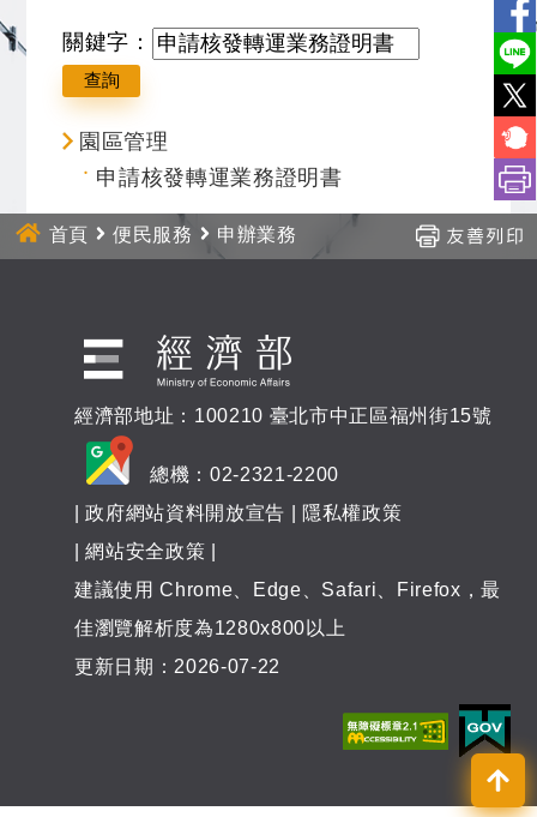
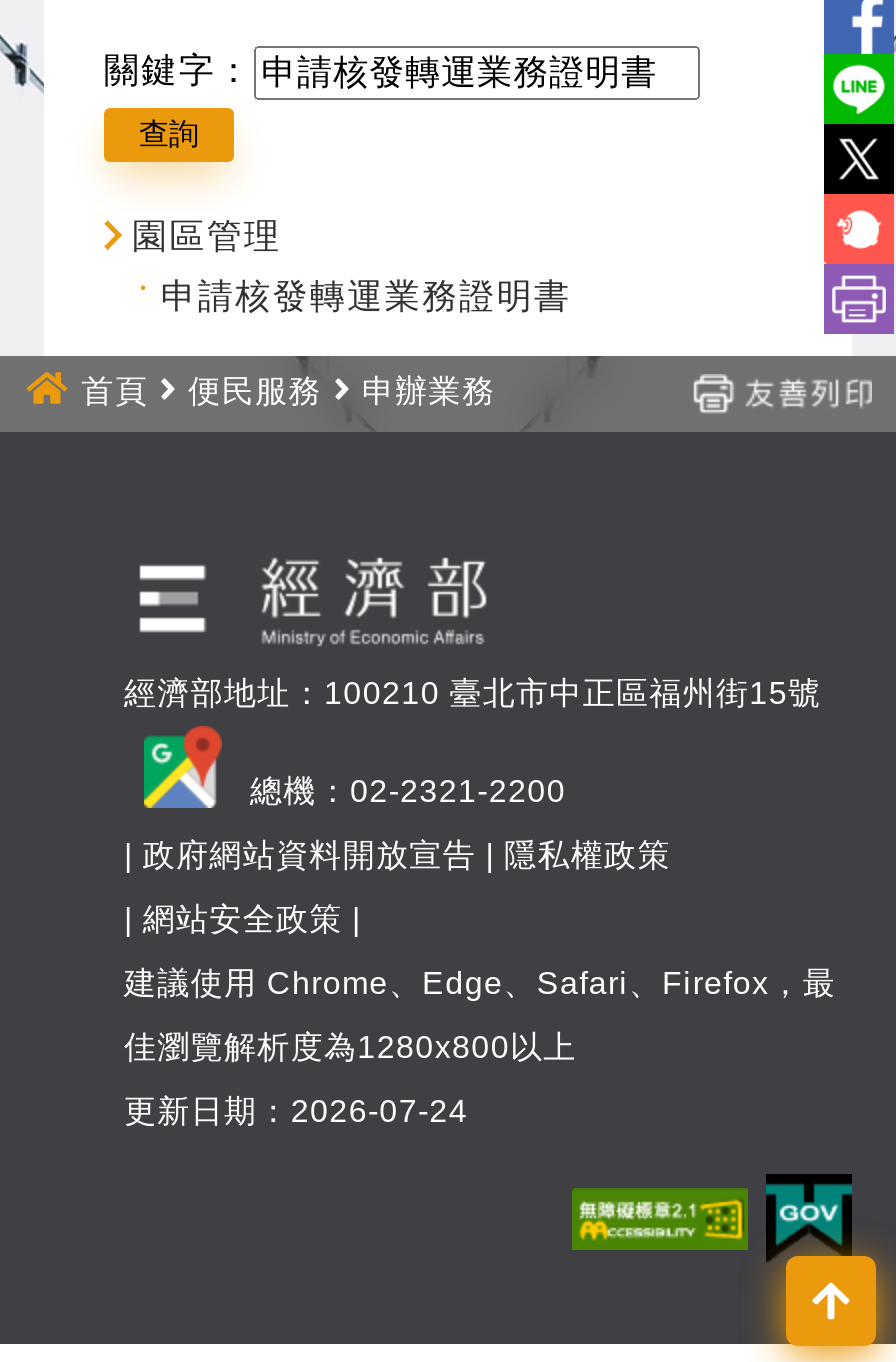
[74,656,280,677] 更新日期：2026-07-22 -> [124,1094,468,1128] 更新日期：2026-07-24

